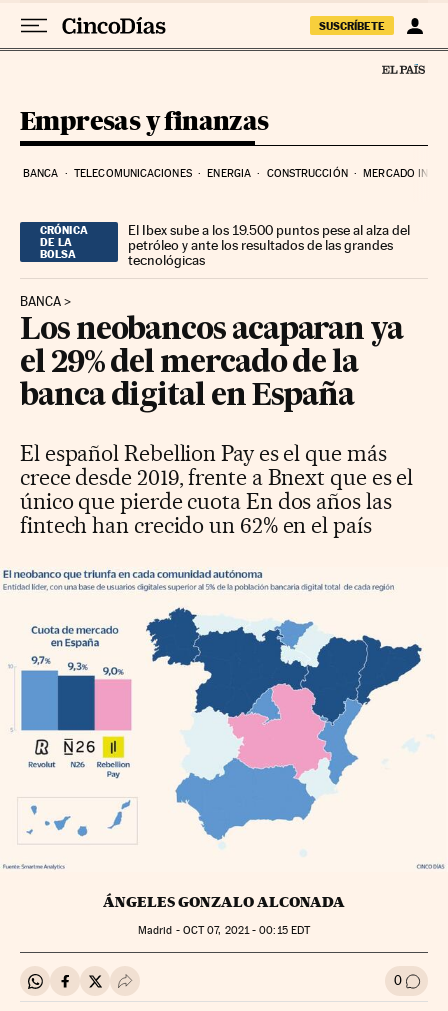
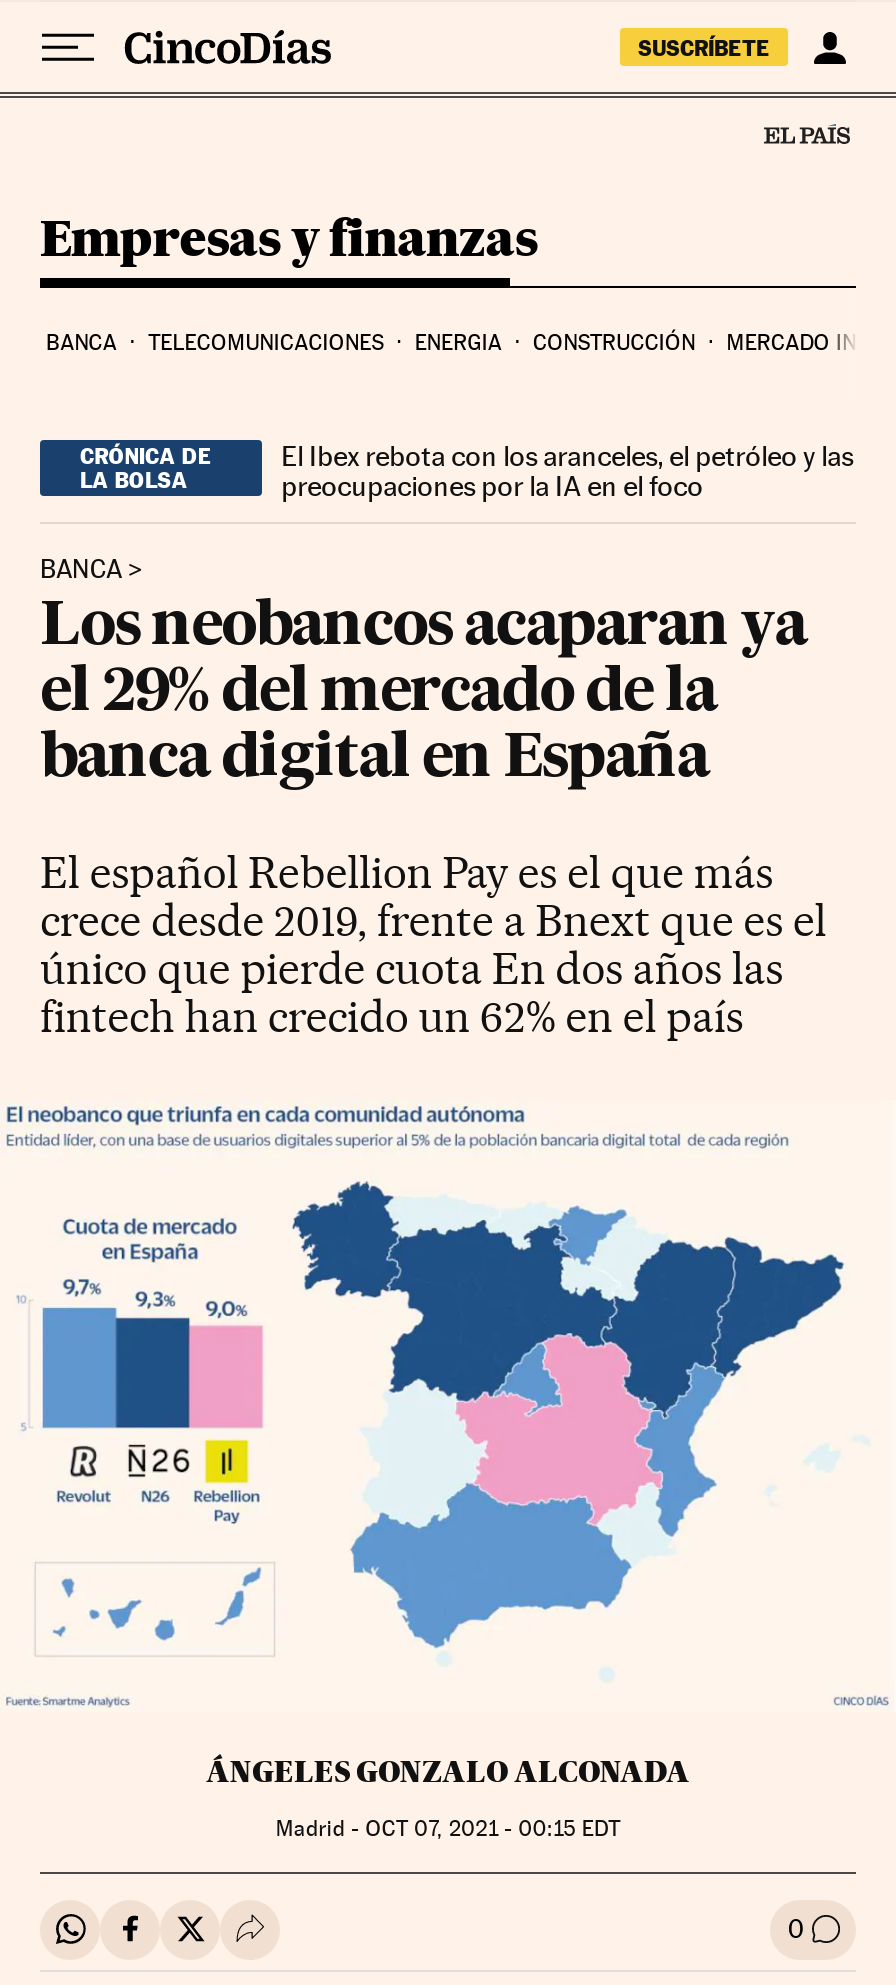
[128,222,410,268] El Ibex sube a los 19.500 puntos pese al alza del | petróleo y ante los resultados de las grandes | tecnológicas -> [281,439,853,501] El Ibex rebota con los aranceles, el petróleo y las | preocupaciones por la IA en el foco

